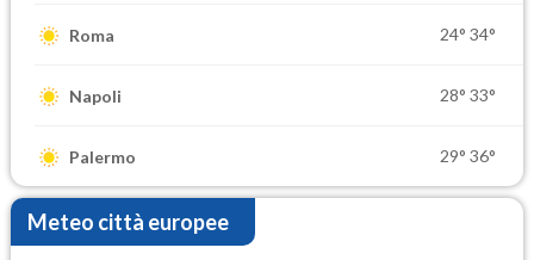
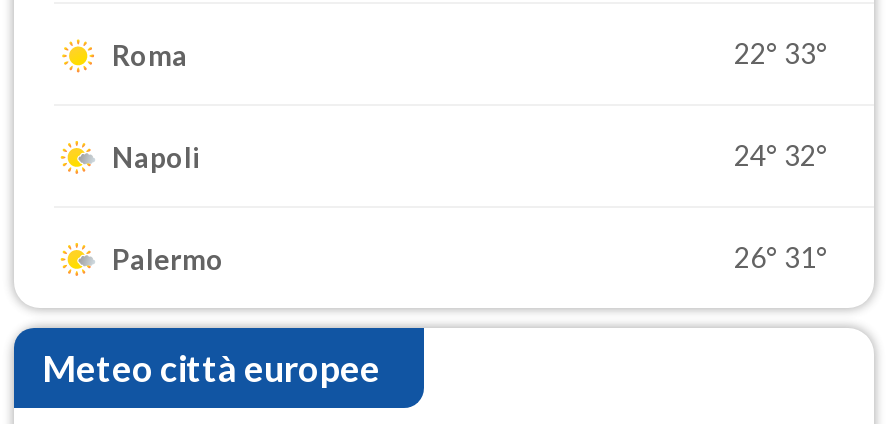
[440,24,496,44] 24° 34° -> [734,36,828,70] 22° 33°
[440,85,496,105] 28° 33° -> [734,138,828,172] 24° 32°
[440,145,496,166] 29° 36° -> [734,240,828,274] 26° 31°

